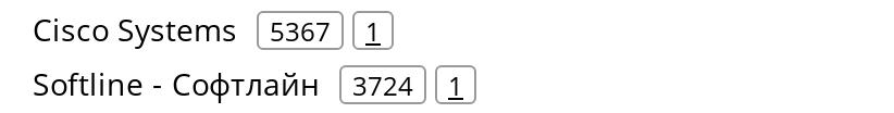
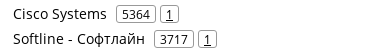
[33,9,381,50] Cisco Systems 5367 1 -> [13,4,173,23] Cisco Systems 5364 1
[33,63,463,104] Softline - Софтлайн 3724 1 -> [13,29,211,48] Softline - Софтлайн 3717 1

